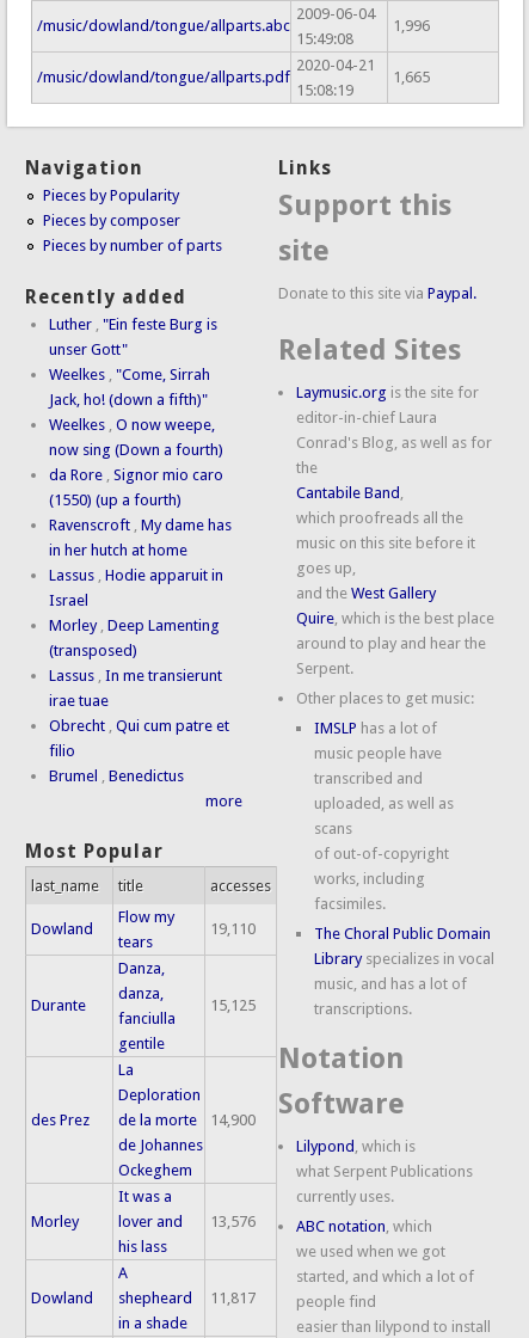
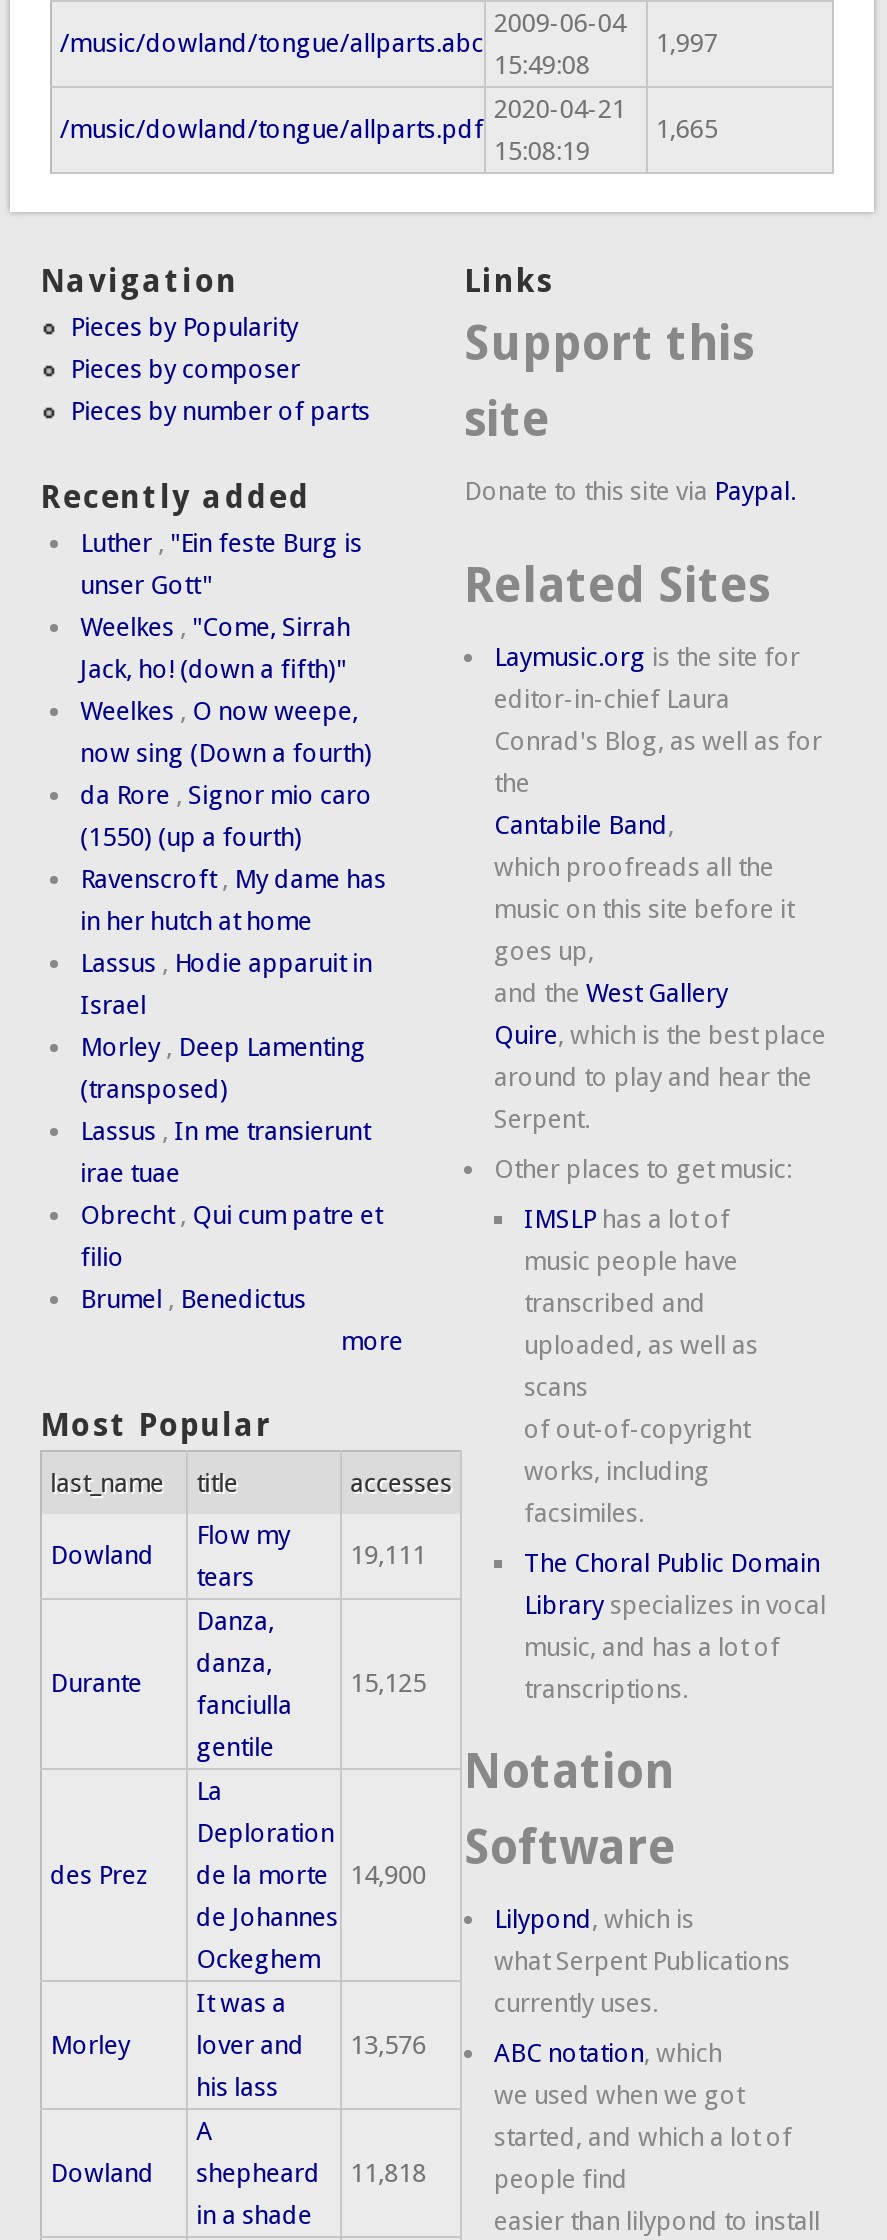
[393,17,430,35] 1,996 -> [656,28,718,58] 1,997
[210,920,256,938] 19,110 -> [350,1540,426,1570] 19,111
[31,1289,256,1307] Dowland shepheard 11,817 -> [50,2158,426,2188] Dowland shepheard 11,818

